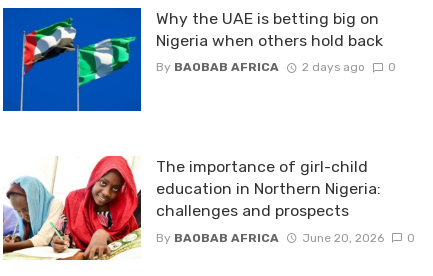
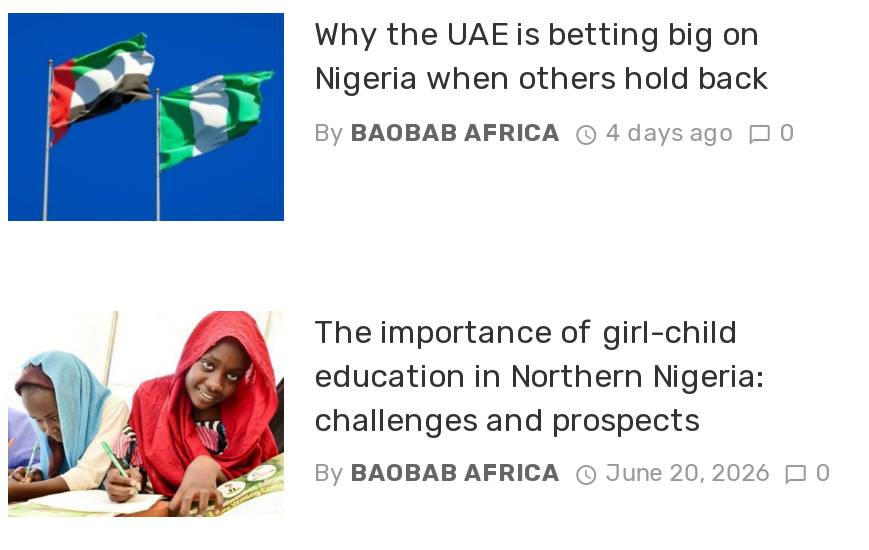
[156,60,395,74] By BAOBAB AFRICA 2 days ago 0 -> [314,118,795,146] By BAOBAB AFRICA 4 days ago 0

